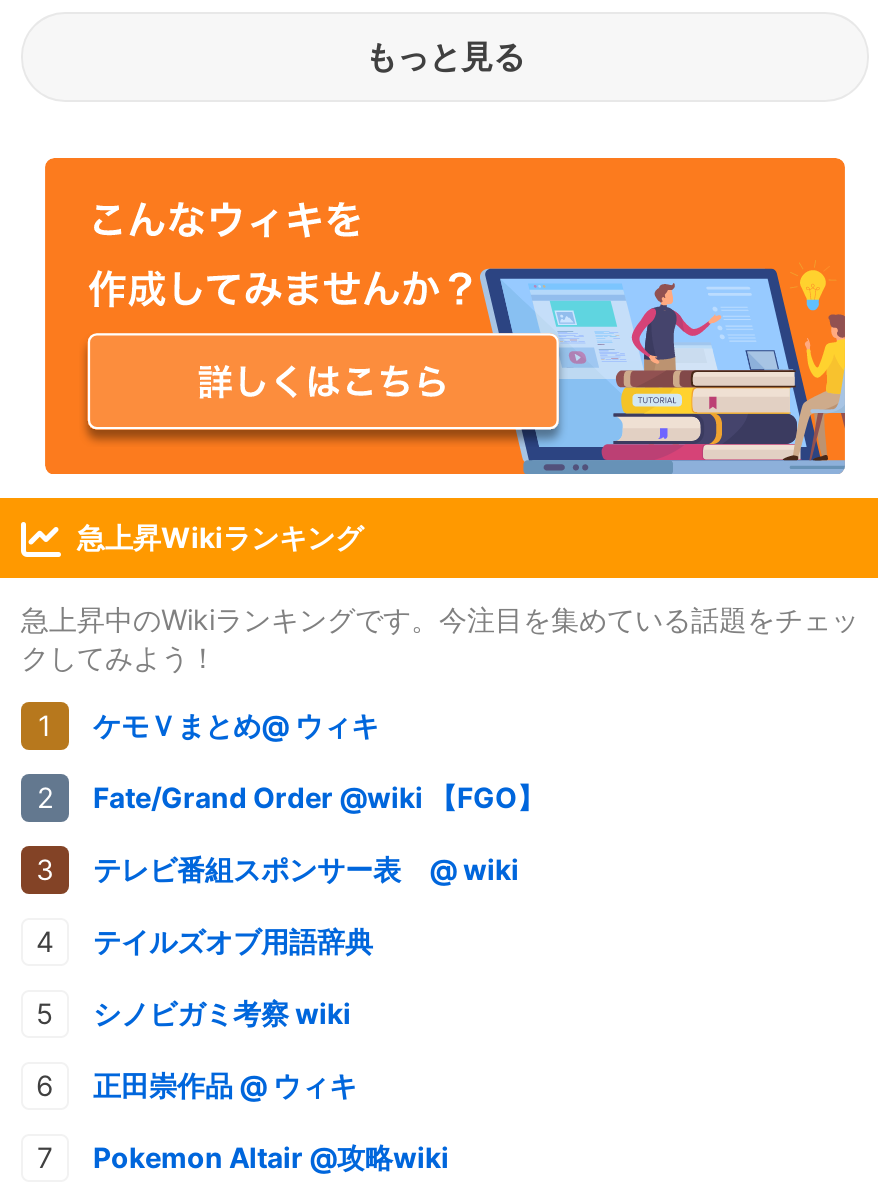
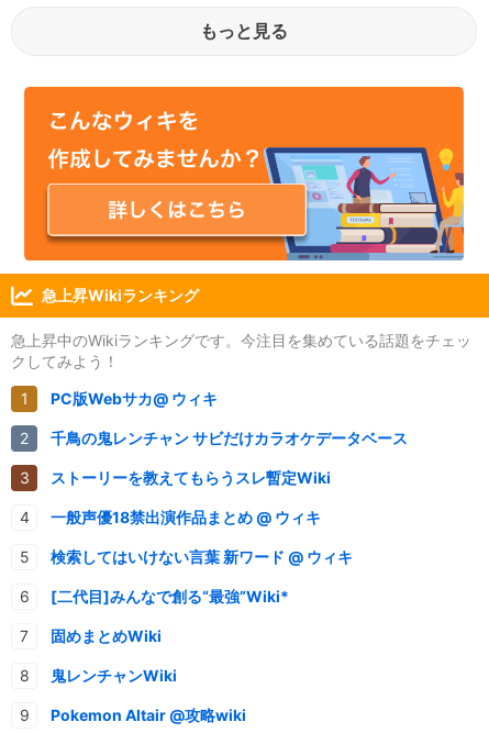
[93,707,545,1101] ケモＶまとめ@ ウィキ | Fate/Grand Order @wiki 【FGO】 | テレビ番組スポンサー表 @ wiki | テイルズオブ用語辞典 | シノビガミ考察 wiki | 正田崇作品 @ ウィキ -> [51,389,408,684] PC版Webサカ@ ウィキ | 千鳥の鬼レンチャン サビだけカラオケデータベース | ストーリーを教えてもらうスレ暫定Wiki | 一般声優18禁出演作品まとめ @ ウィキ | 検索してはいけない言葉 新ワード @ ウィキ | [二代目]みんなで創る“最強”Wiki* | 固めまとめWiki | 鬼レンチャンWiki

